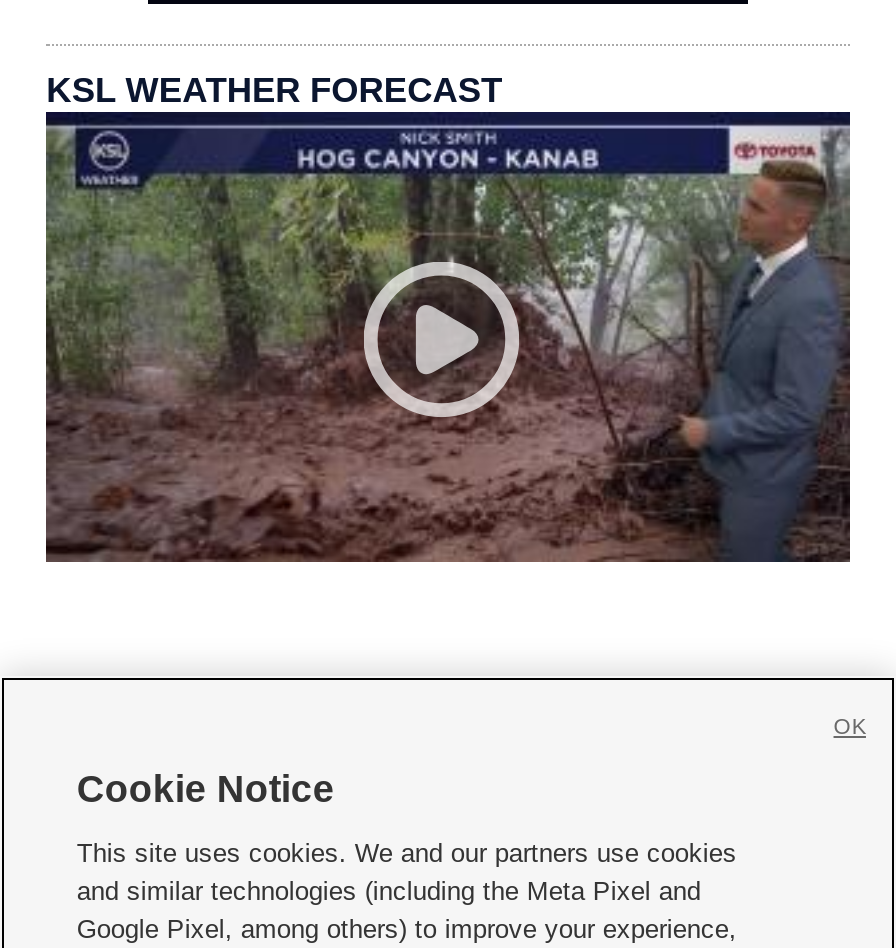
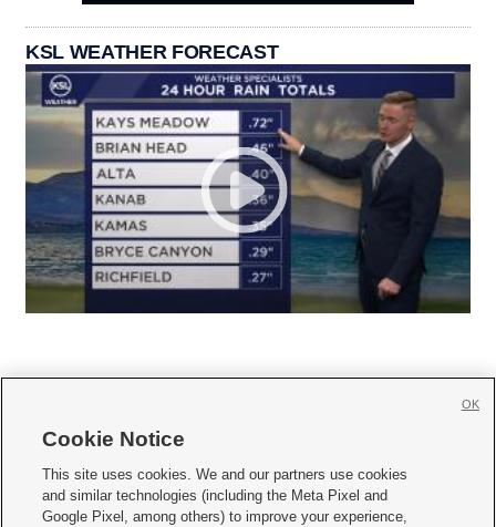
[46,111,850,563] [image] -> [25,64,471,314] [image]

